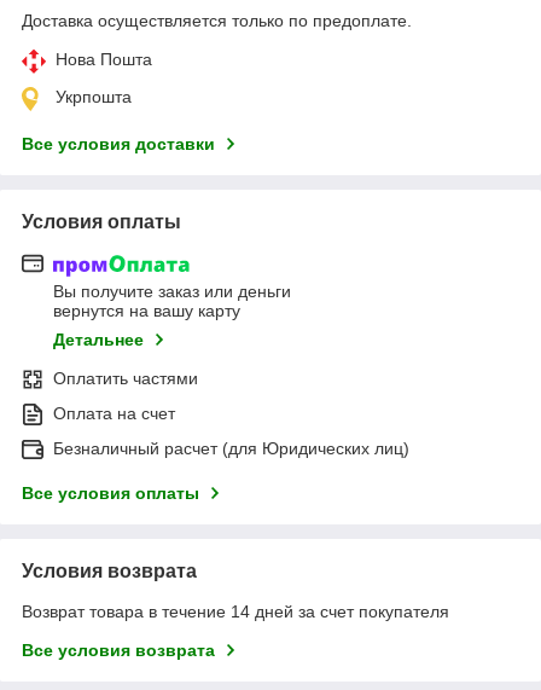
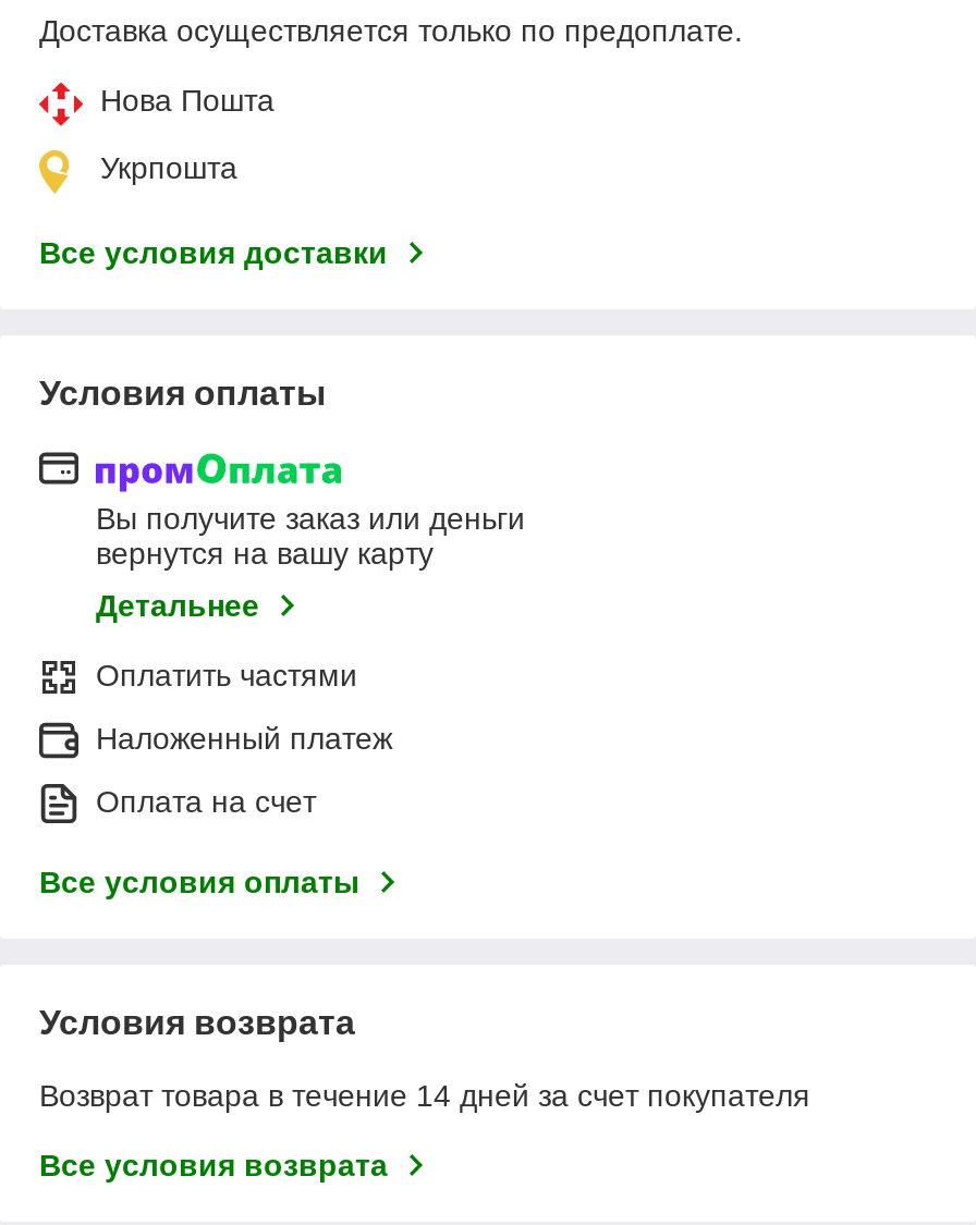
none -> [96,721,392,756] Наложенный платеж
moved [53,404,175,423] -> [96,784,316,819]: Оплата на счет
[53,439,409,458] Безналичный расчет (для Юридических лиц) -> none

